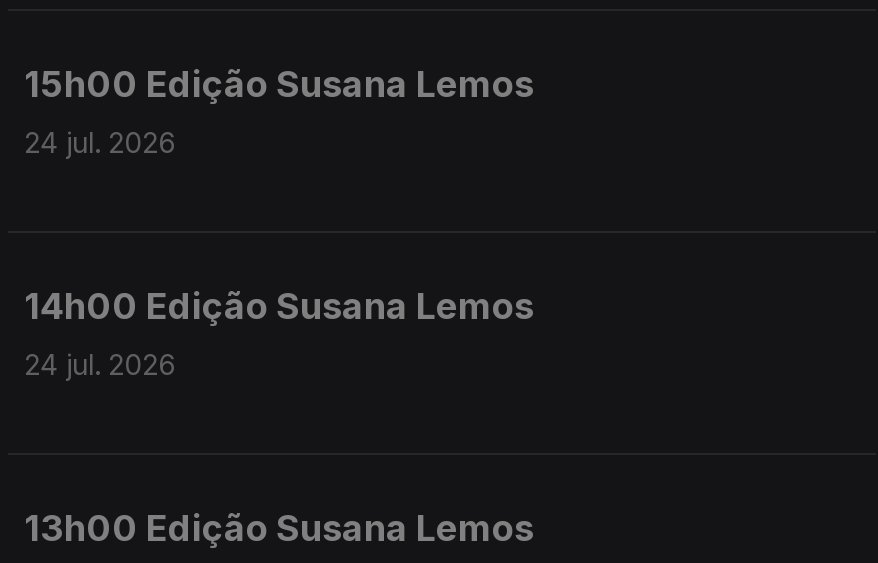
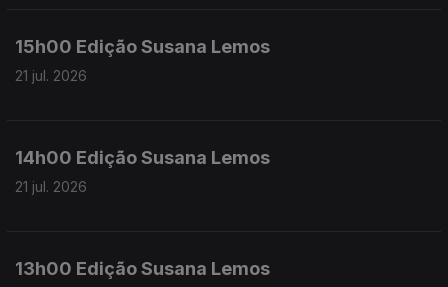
[24,125,176,159] 24 jul. 2026 -> [15,67,87,84] 21 jul. 2026
[24,347,176,381] 24 jul. 2026 -> [15,178,87,195] 21 jul. 2026

